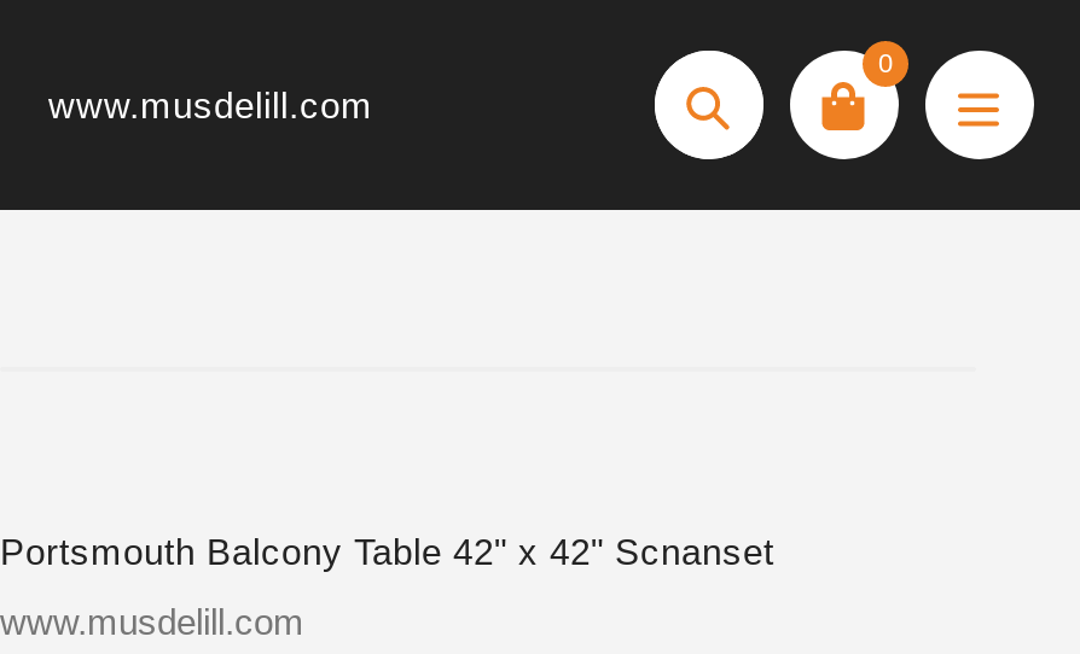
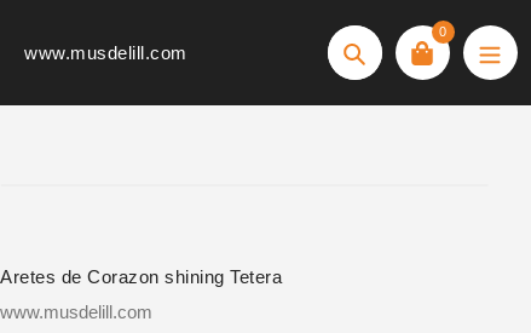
[0,531,774,572] Portsmouth Balcony Table 42" x 42" Scnanset -> [0,266,282,287] Aretes de Corazon shining Tetera

